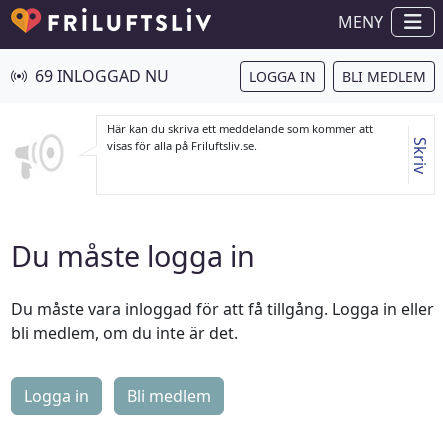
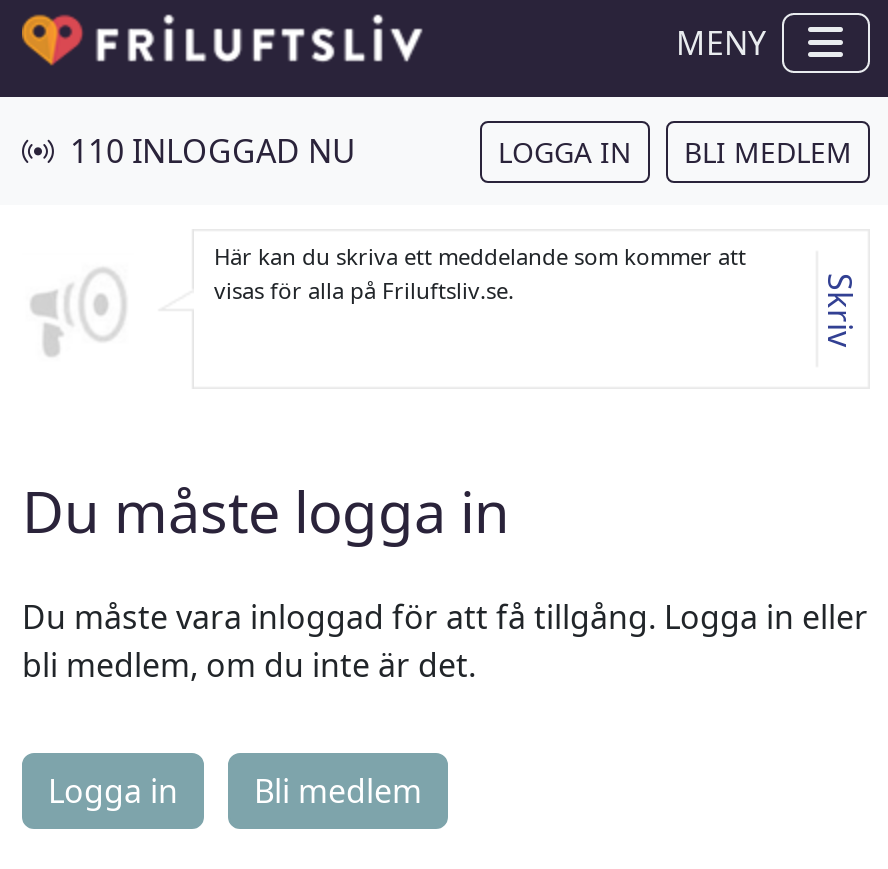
[35,65,169,87] 69 INLOGGAD NU -> [70,129,356,173] 110 INLOGGAD NU

